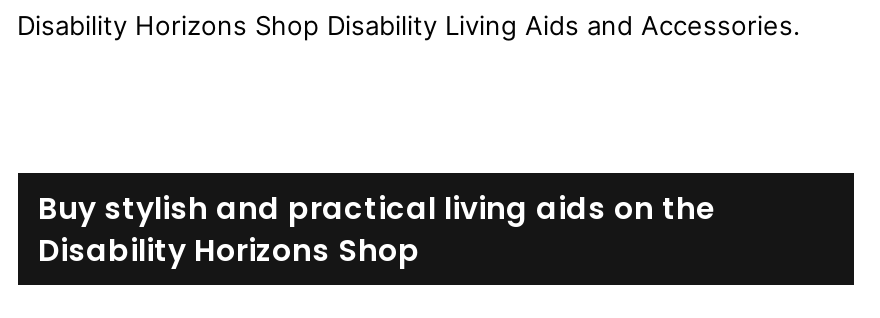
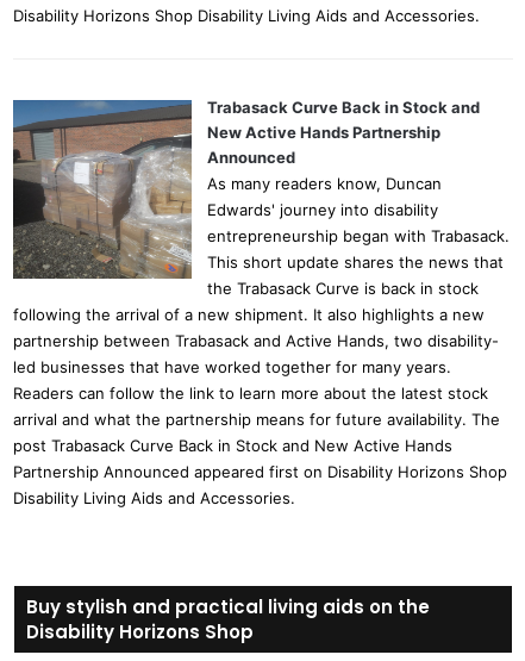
none -> [12,98,510,508] [image] | Trabasack Curve Back in Stock and | New Active Hands Partnership | Announced | As many readers know, Duncan | Edwards' journey into disability | entrepreneurship began with Trabasack. | This short update shares the news that | the Trabasack Curve is back in stock | following the arrival of a new shipment. It also highlights a new | partnership between Trabasack and Active Hands, two disability- | led businesses that have worked together for many years. | Readers can follow the link to learn more about the latest stock | arrival and what the partnership means for future availability. The | post Trabasack Curve Back in Stock and New Active Hands | Partnership Announced appeared first on Disability Horizons Shop | Disability Living Aids and Accessories.

